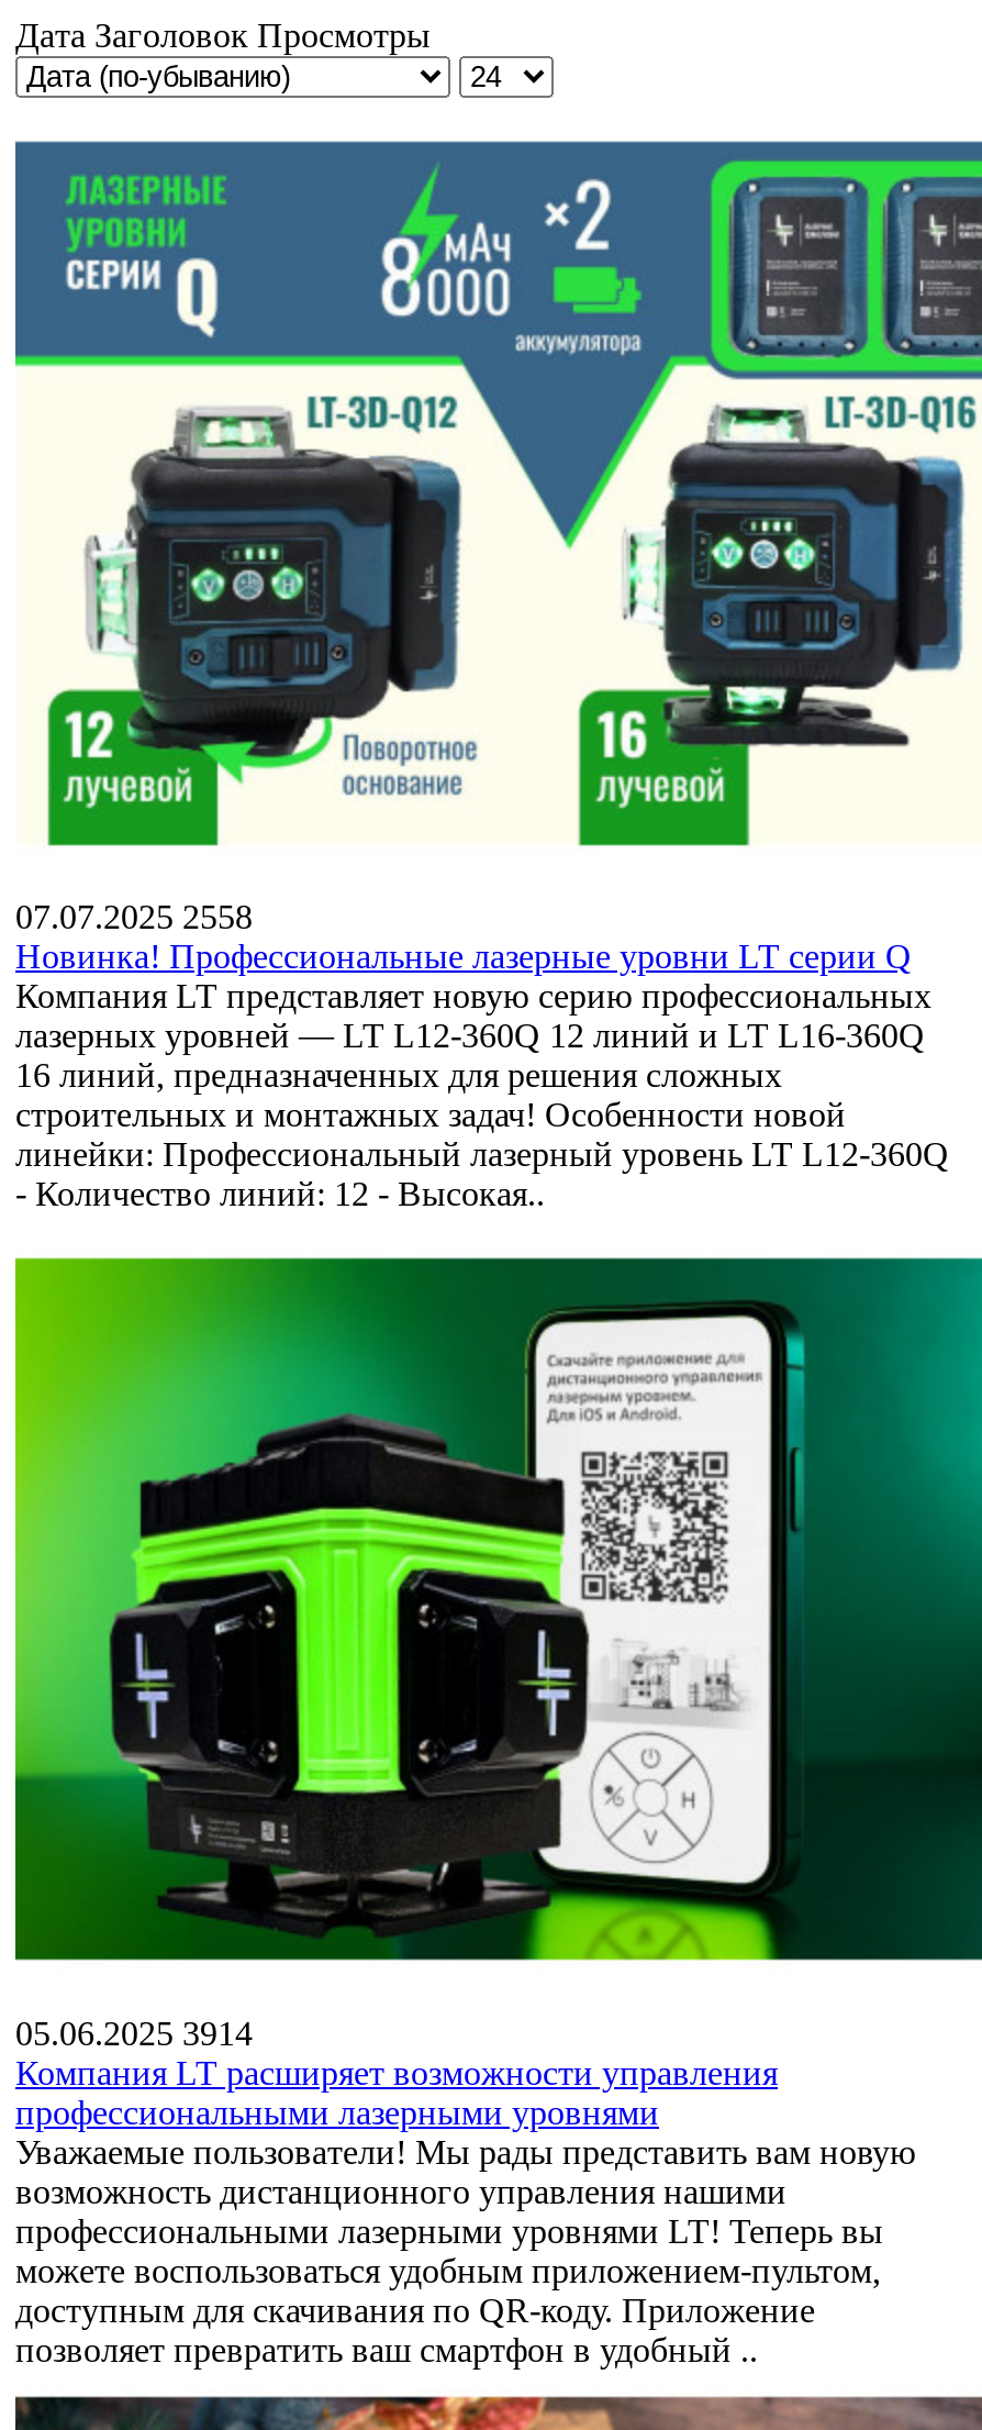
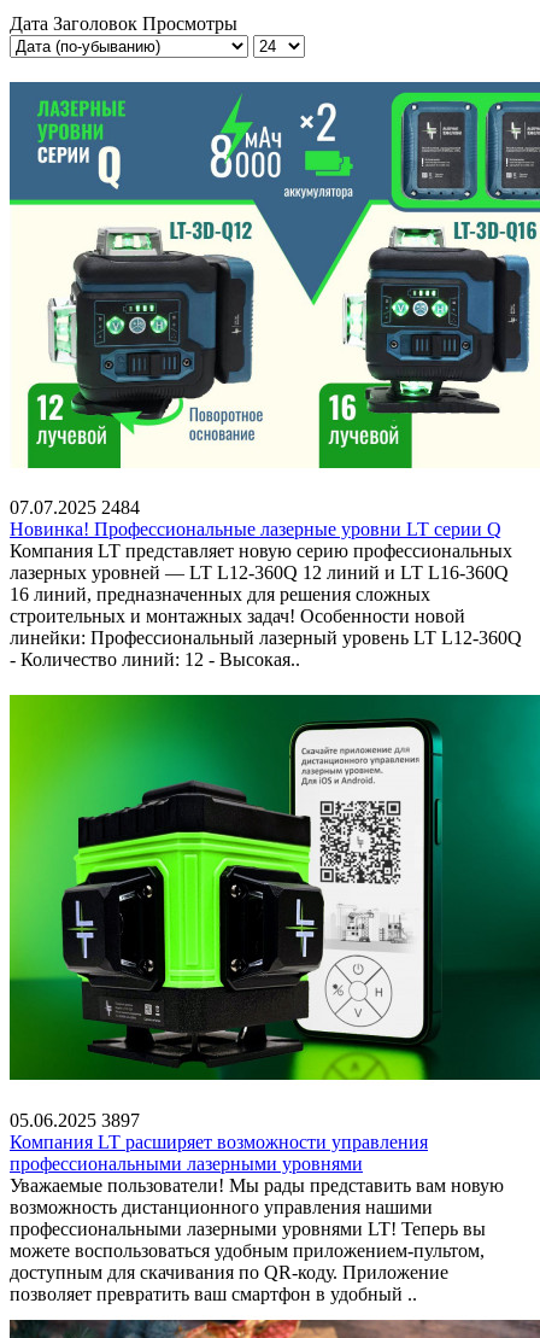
[15,898,253,935] 07.07.2025 2558 -> [10,497,140,517] 07.07.2025 2484
[15,2014,253,2052] 05.06.2025 3914 -> [10,1110,140,1130] 05.06.2025 3897

